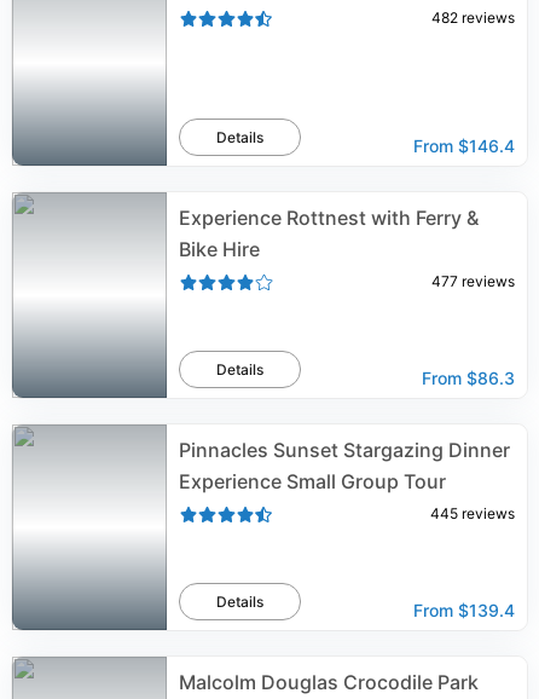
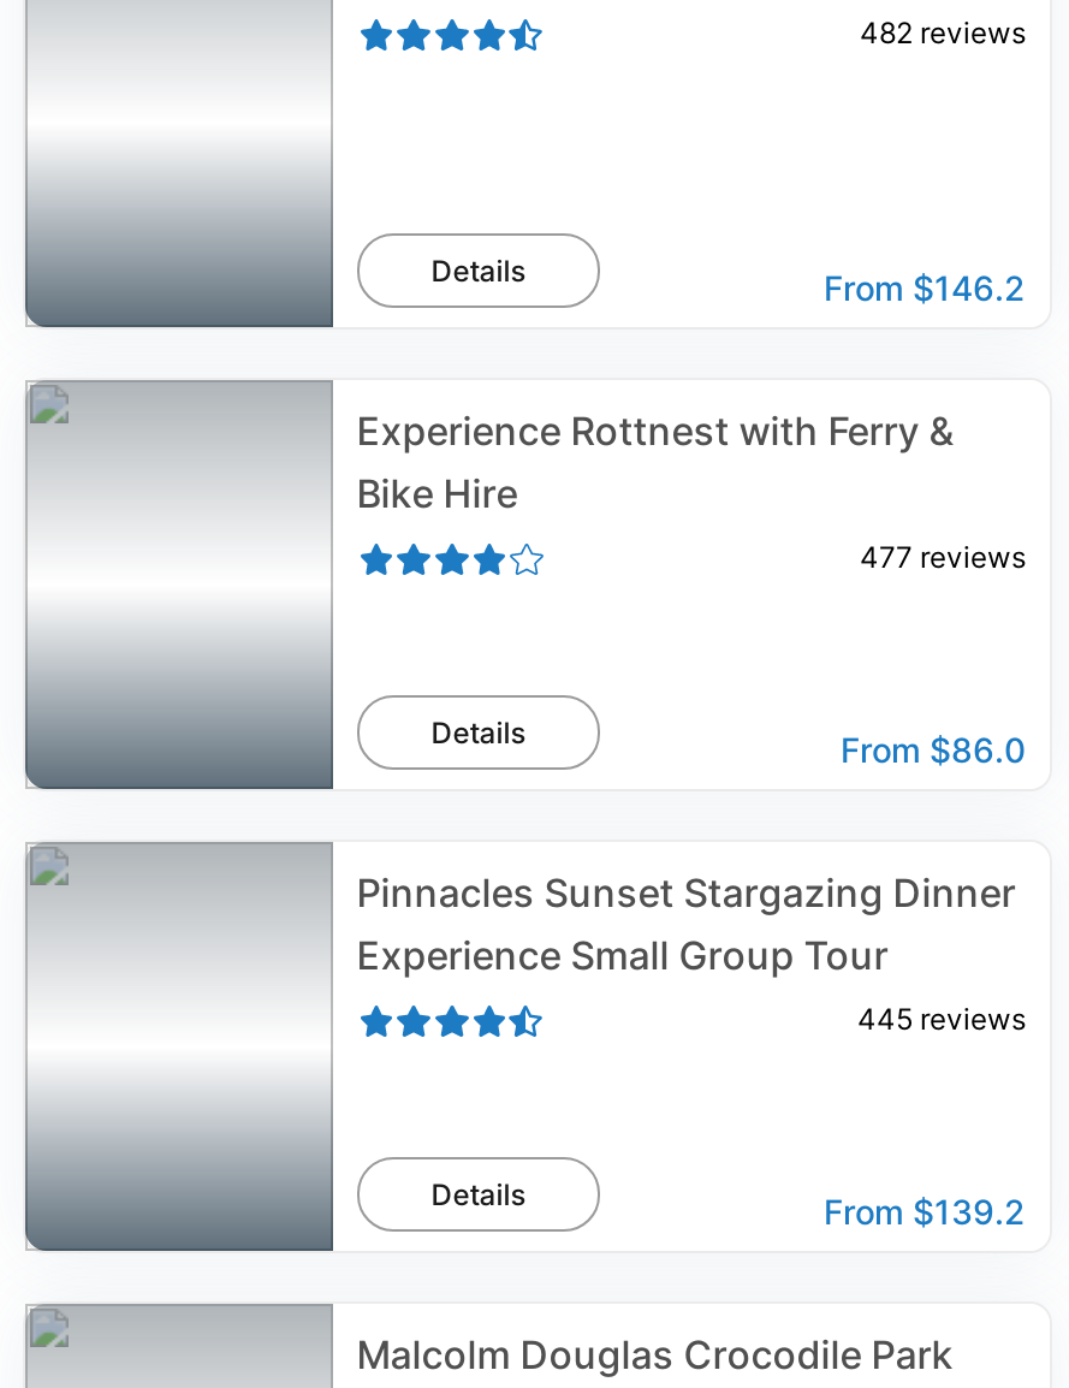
[413,135,515,156] From $146.4 -> [824,267,1026,308] From $146.2
[422,368,515,388] From $86.3 -> [841,729,1026,770] From $86.0
[413,600,515,620] From $139.4 -> [824,1191,1026,1232] From $139.2

